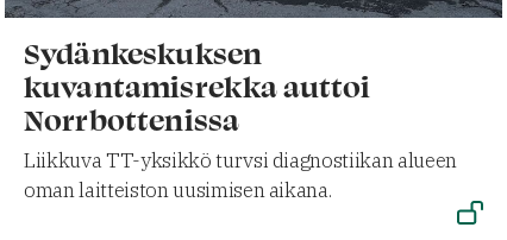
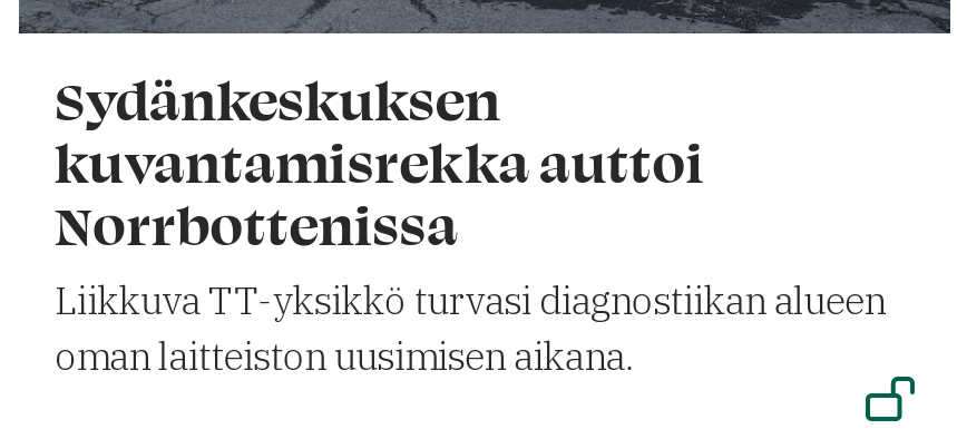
[24,147,457,173] Liikkuva TT-yksikkö turvsi diagnostiikan alueen -> [55,275,885,324] Liikkuva TT-yksikkö turvasi diagnostiikan alueen

